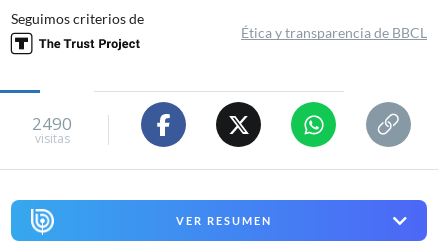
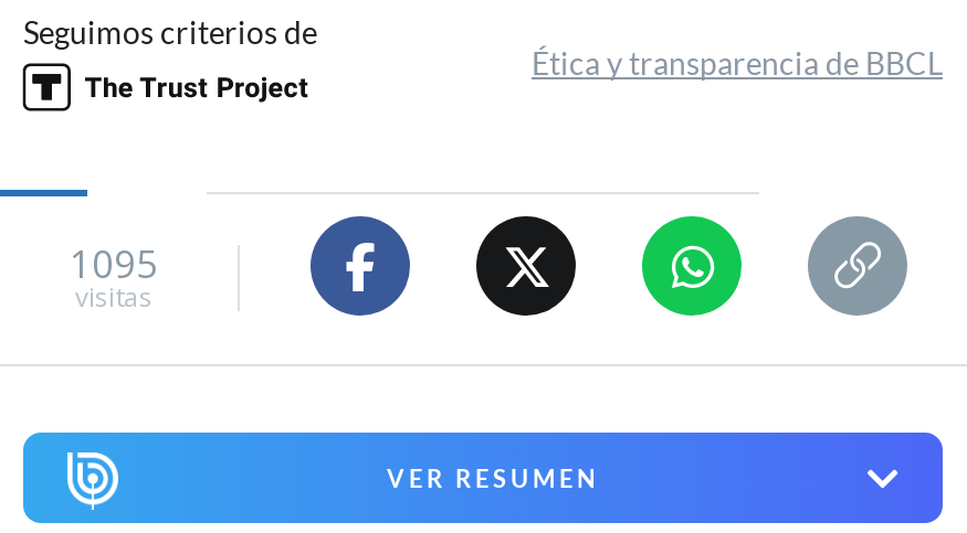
[32,112,72,135] 2490 -> [70,238,158,289] 1095

